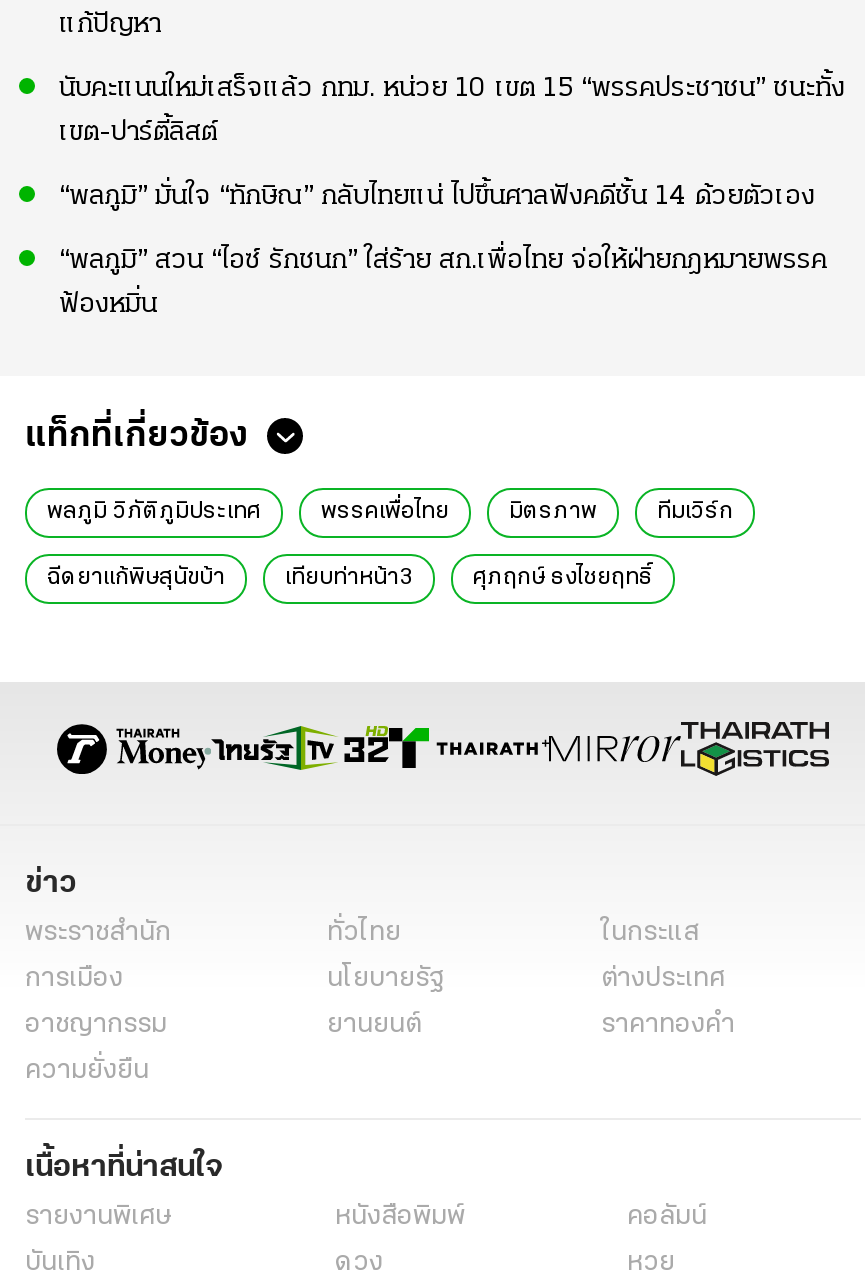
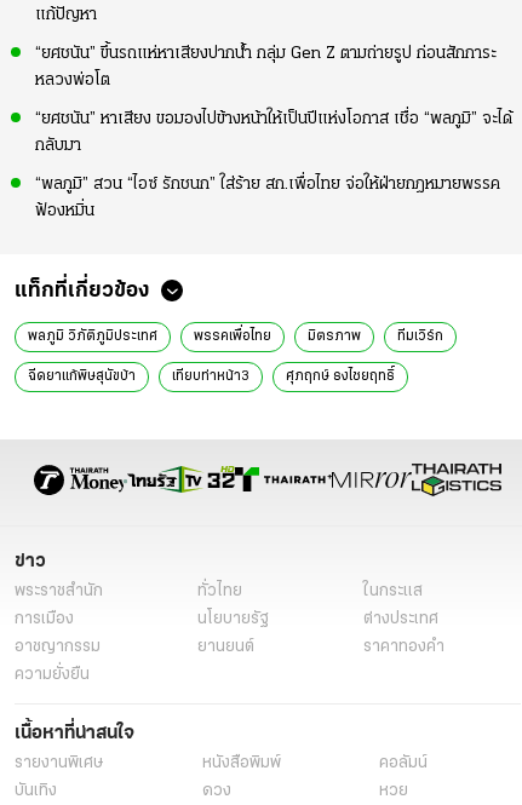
[59,74,845,212] นับคะแนนใหม่เสร็จแล้ว กทม. หน่วย 10 เขต 15 “พรรคประชาชน” ชนะทั้ง | เขต-ปาร์ตี้ลิสต์ | “พลภูมิ” มั่นใจ “ทักษิณ” กลับไทยแน่ ไปขึ้นศาลฟังคดีชั้น 14 ด้วยตัวเอง -> [35,45,512,155] “ยศชนัน” ขึ้นรถแห่หาเสียงปากน้ำ กลุ่ม Gen Z ตามถ่ายรูป ก่อนสักการะ | หลวงพ่อโต | “ยศชนัน” หาเสียง ขอมองไปข้างหน้าให้เป็นปีแห่งโอกาส เชื่อ “พลภูมิ” จะได้ | กลับมา

